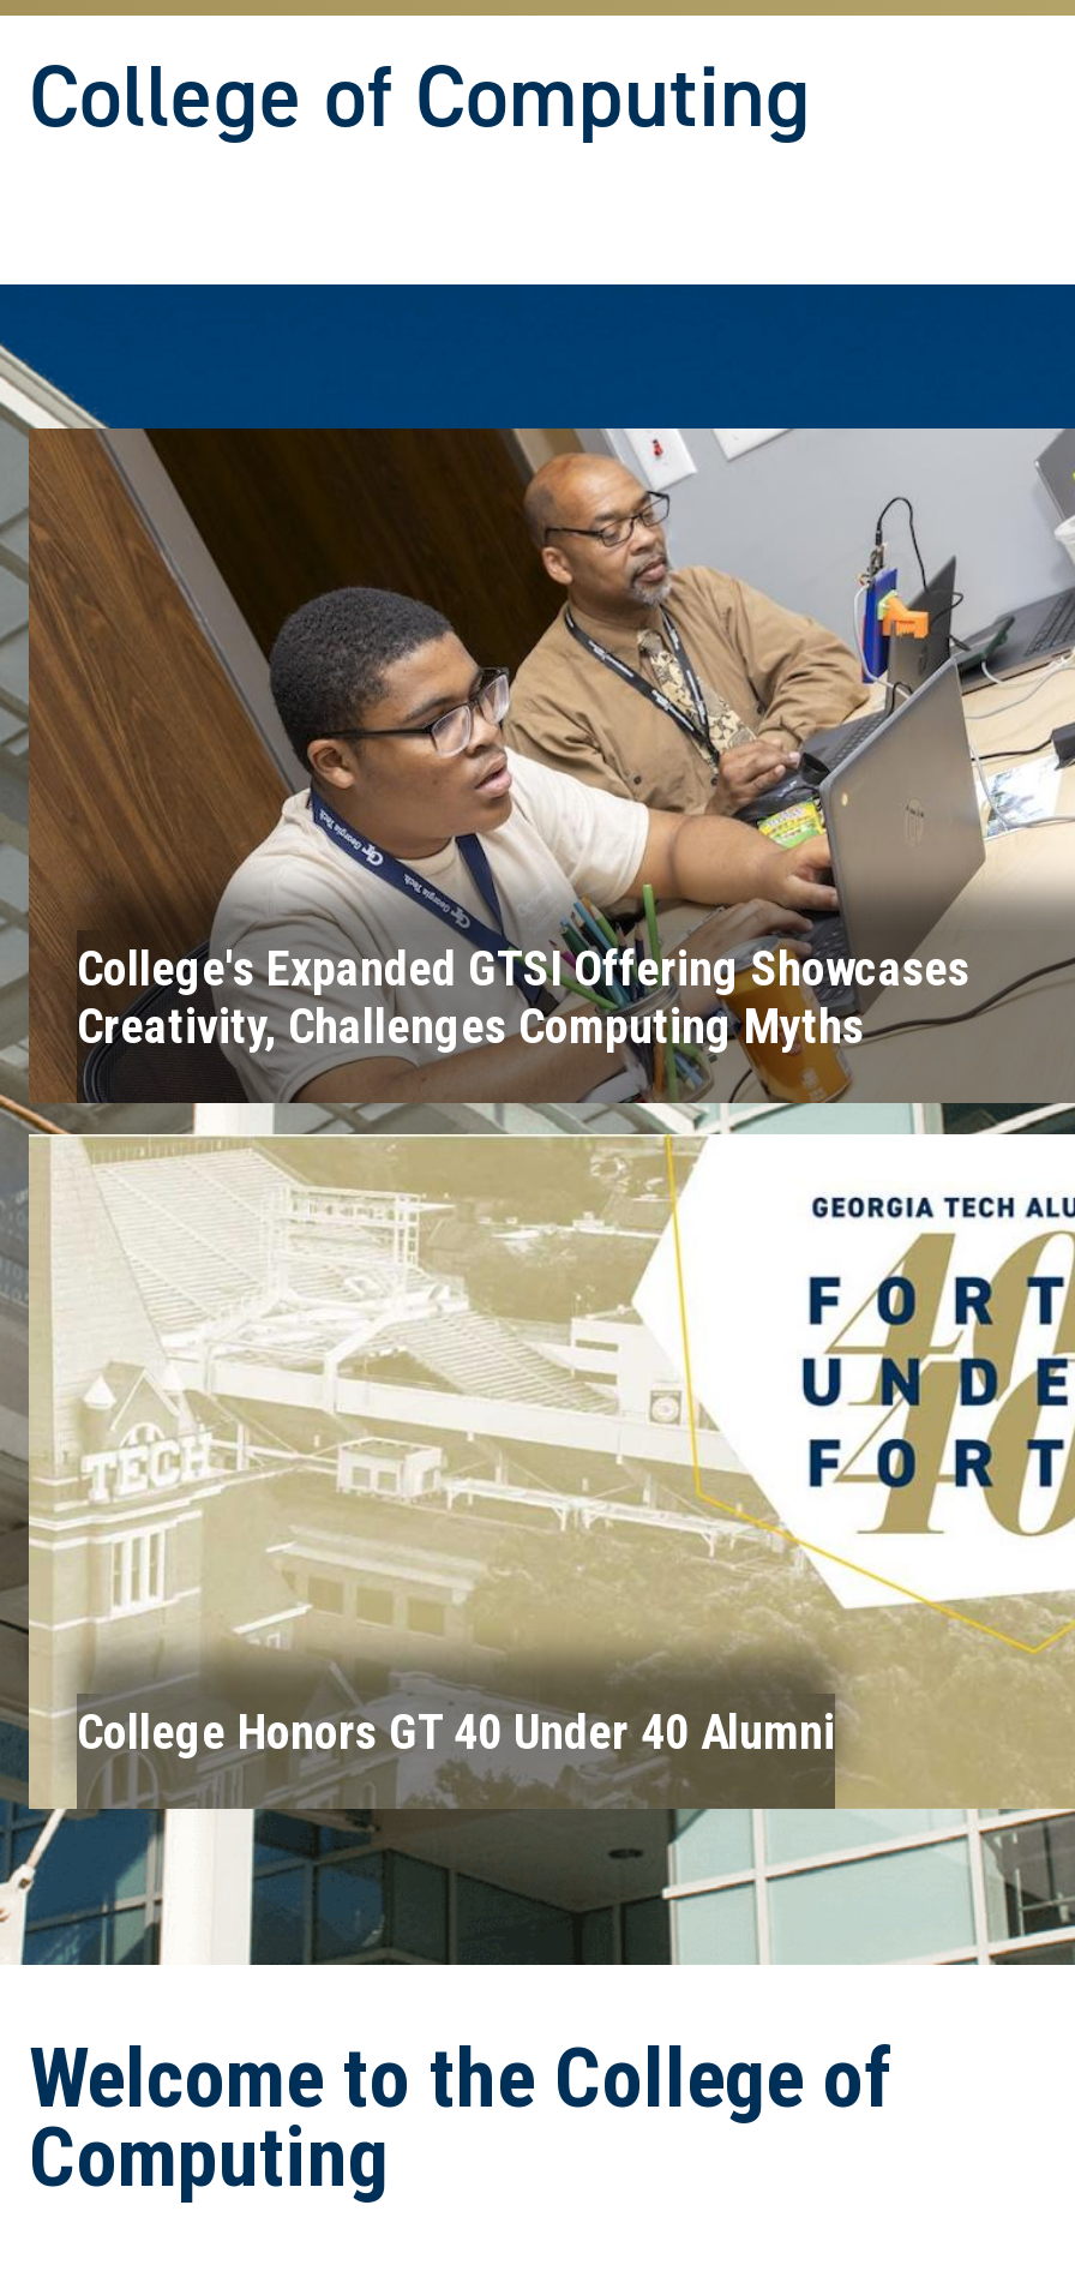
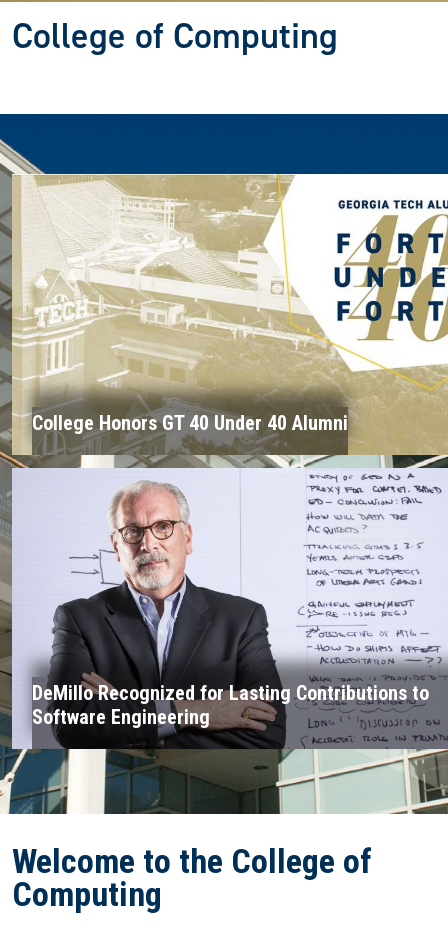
[29,426,1068,1103] [image] | College's Expanded GTSI Offering Showcases | Creativity, Challenges Computing Myths -> none
moved [77,1703,835,1761] -> [32,411,348,435]: College Honors GT 40 Under 40 Alumni
none -> [12,468,445,749] [image] | DeMillo Recognized for Lasting Contributions to | Software Engineering

